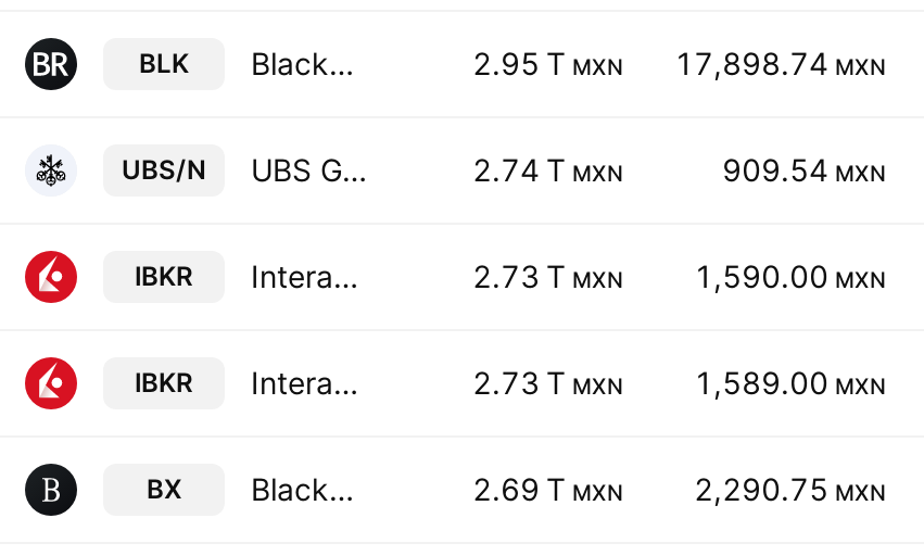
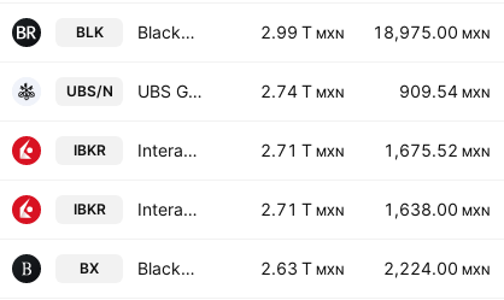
[472,45,622,81] 2.95 T MXN -> [260,22,344,42] 2.99 T MXN
[674,45,885,81] 17,898.74 MXN -> [373,22,490,42] 18,975.00 MXN
[472,257,622,294] 2.73 T MXN -> [260,140,344,160] 2.71 T MXN
[694,257,885,294] 1,590.00 MXN -> [383,140,490,160] 1,675.52 MXN
[472,364,622,401] 2.73 T MXN -> [260,199,344,219] 2.71 T MXN
[694,364,885,401] 1,589.00 MXN -> [383,199,490,219] 1,638.00 MXN
[472,470,622,507] 2.69 T MXN -> [260,258,344,278] 2.63 T MXN
[694,470,885,507] 2,290.75 MXN -> [383,258,490,278] 2,224.00 MXN

